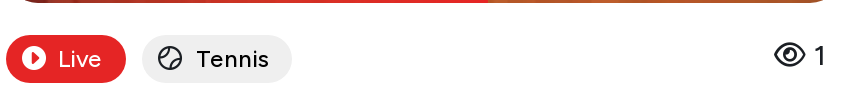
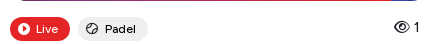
[196,45,268,73] Tennis -> [105,22,136,36] Padel

